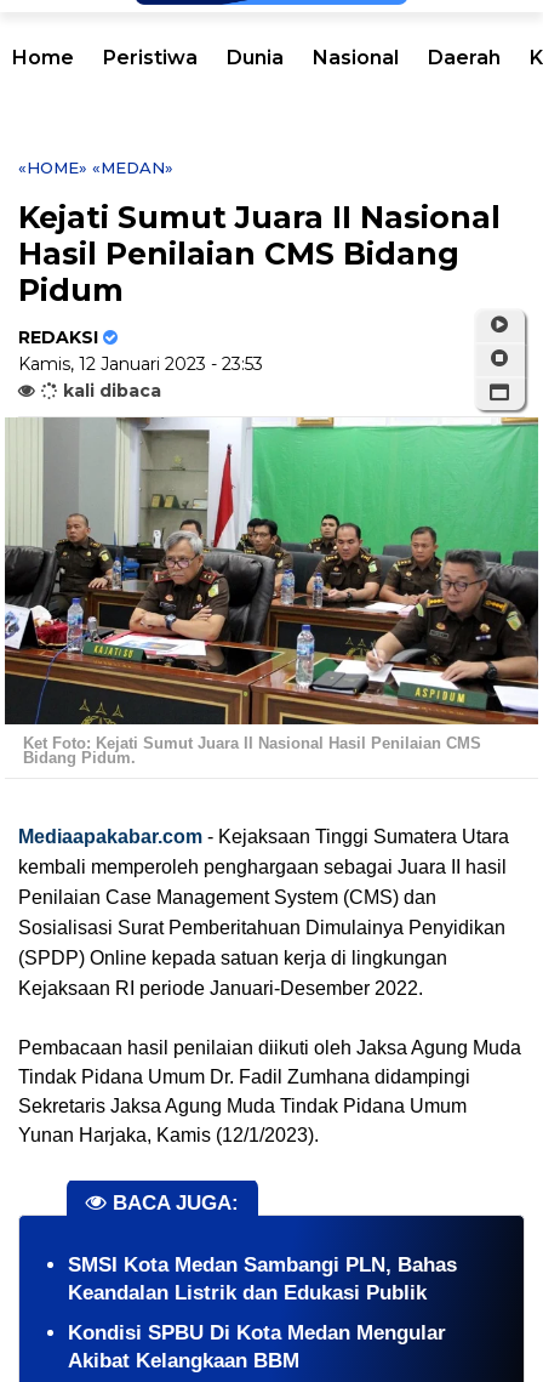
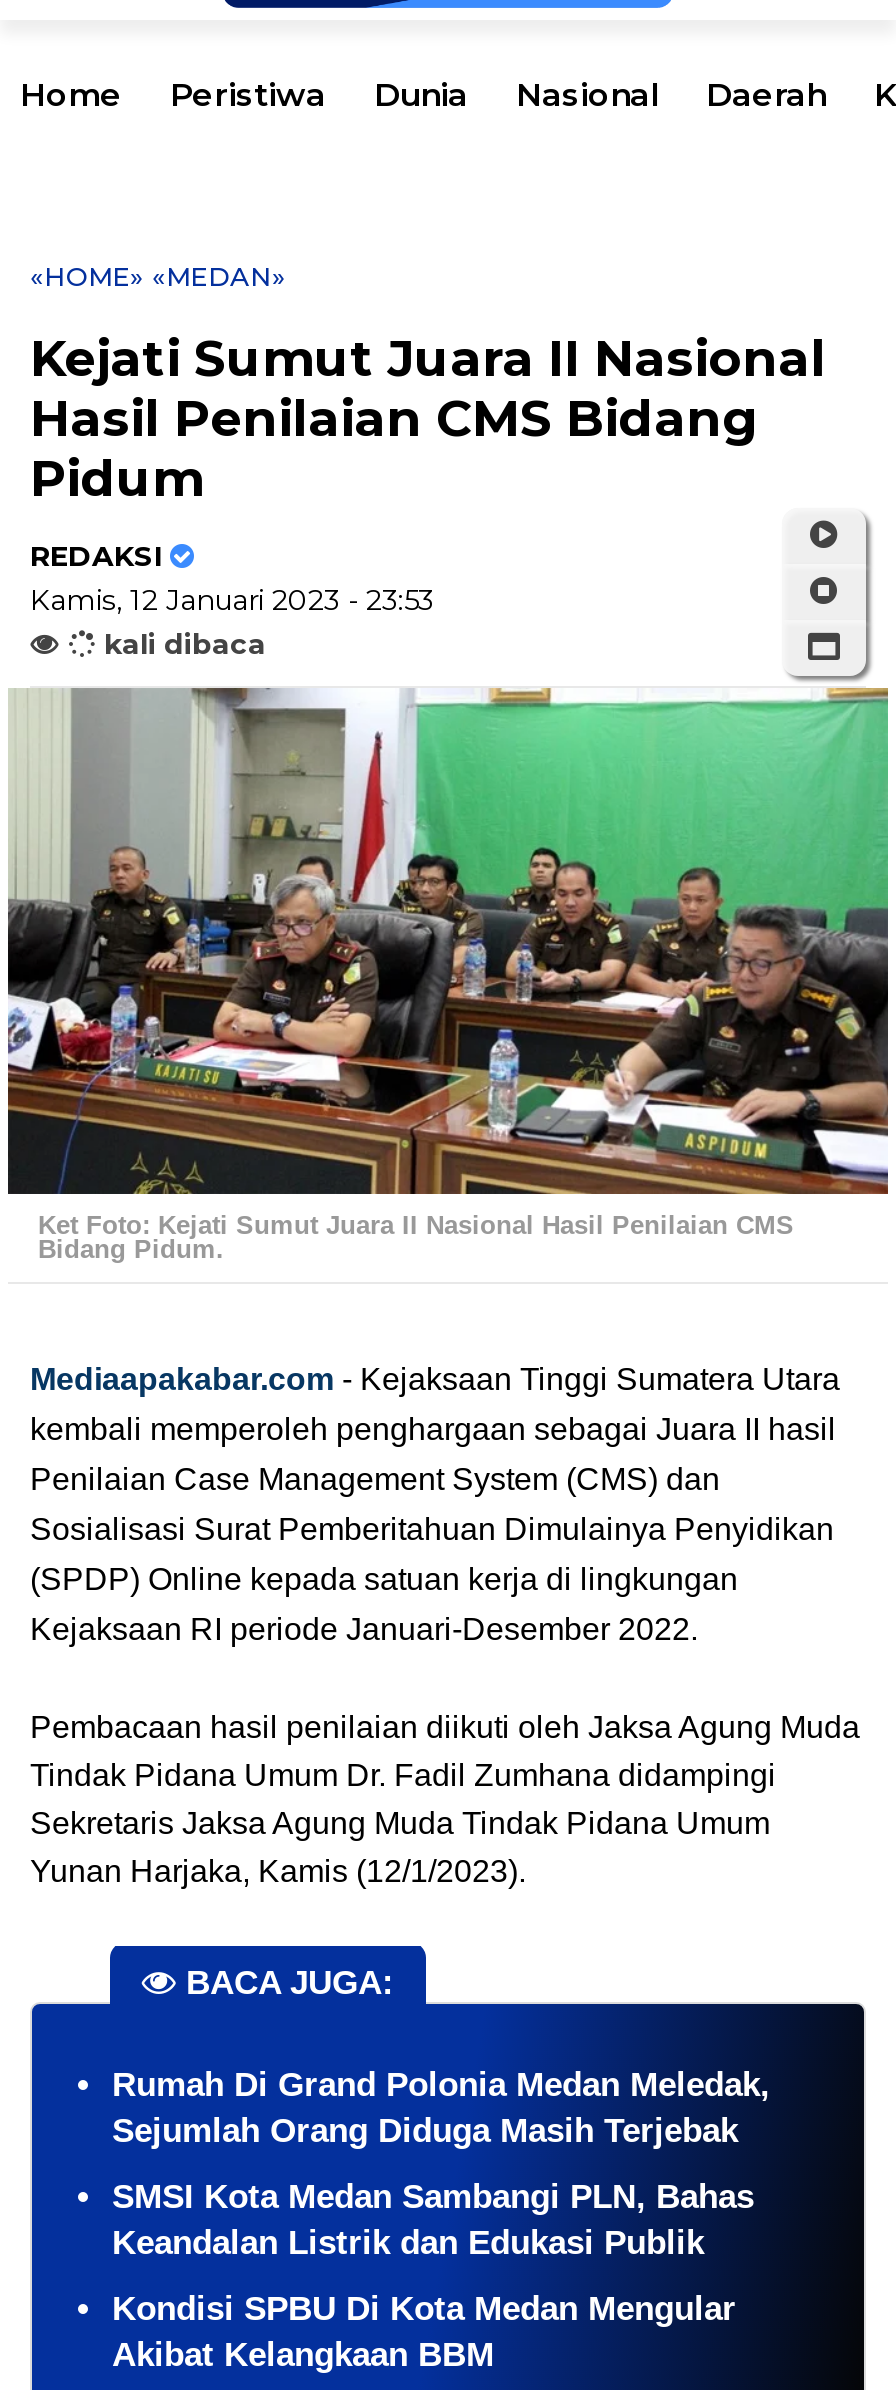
none -> [112,2066,770,2150] Rumah Di Grand Polonia Medan Meledak, | Sejumlah Orang Diduga Masih Terjebak

